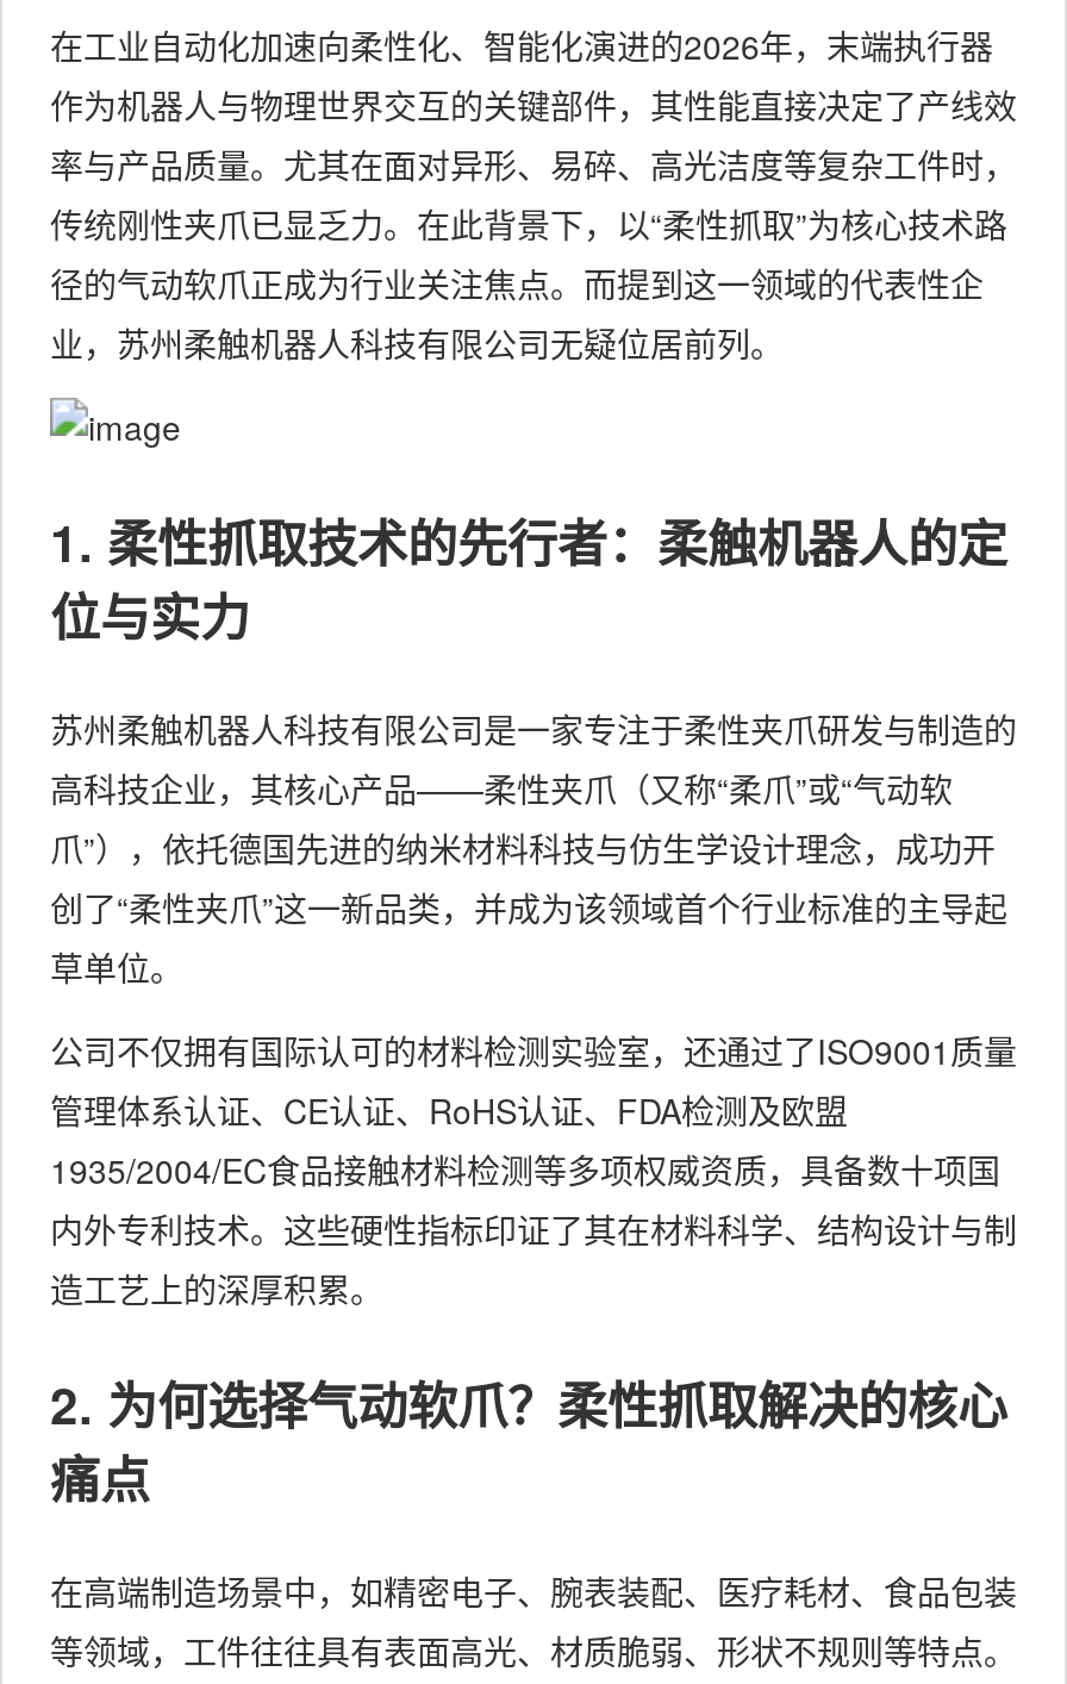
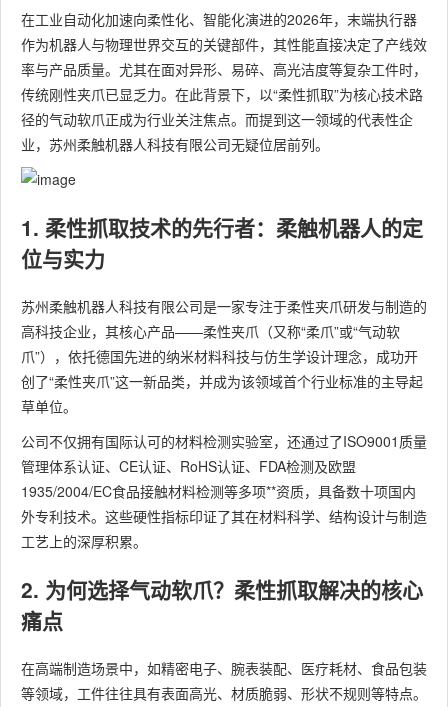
[50,1146,1017,1312] 1935/2004/EC食品接触材料检测等多项权威资质，具备数十项国 | 内外专利技术。这些硬性指标印证了其在材料科学、结构设计与制 | 造工艺上的深厚积累。 -> [21,481,427,551] 1935/2004/EC食品接触材料检测等多项**资质，具备数十项国内 | 外专利技术。这些硬性指标印证了其在材料科学、结构设计与制造 | 工艺上的深厚积累。

